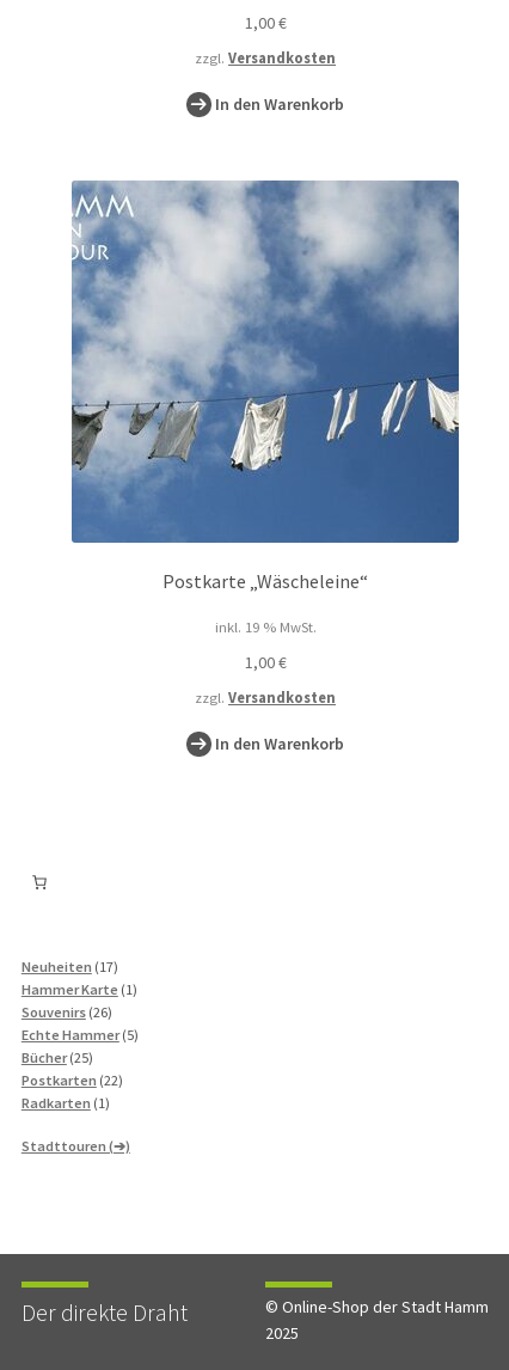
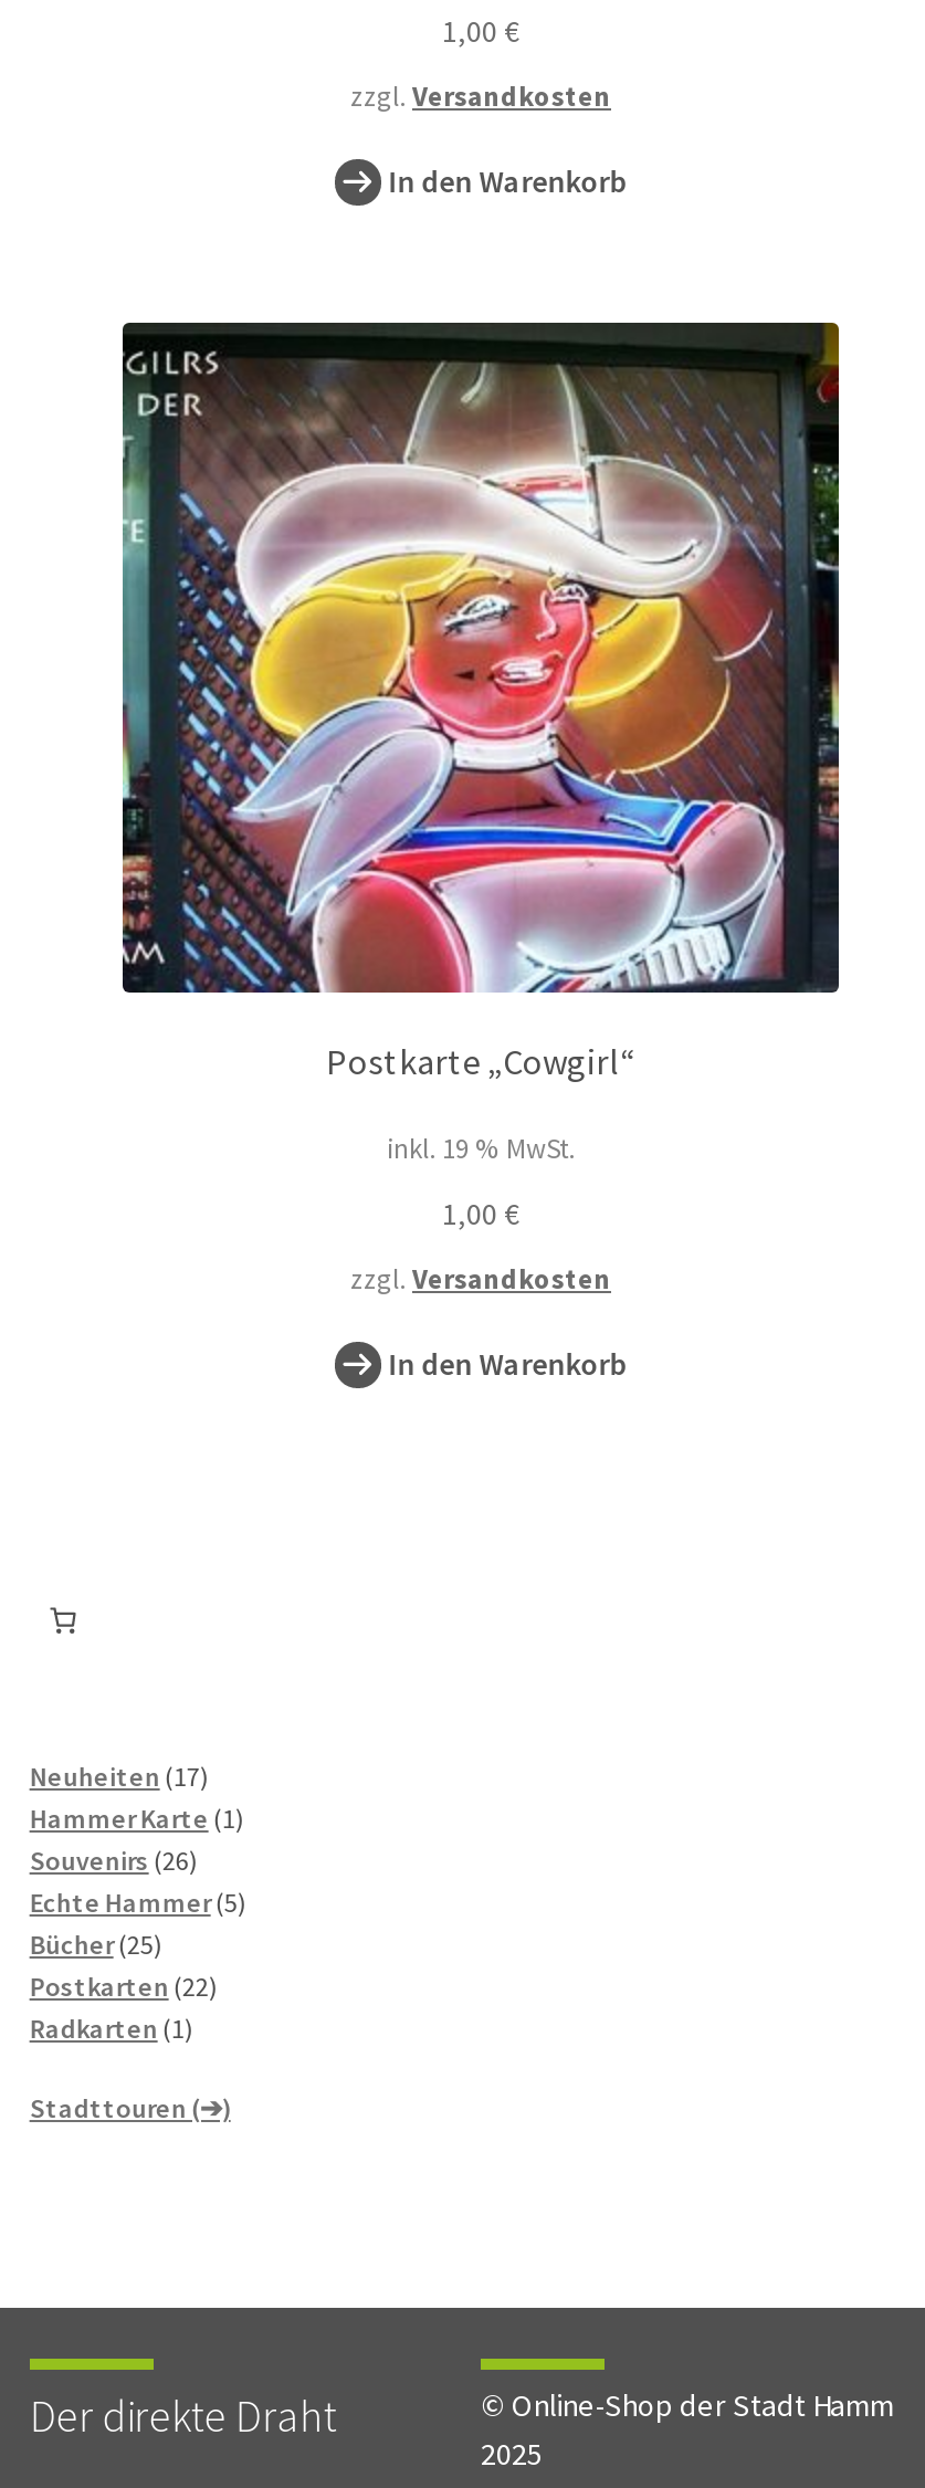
[70,179,460,592] [image] | Postkarte „Wäscheleine“ -> [120,321,841,1085] [image] | Postkarte „Cowgirl“

